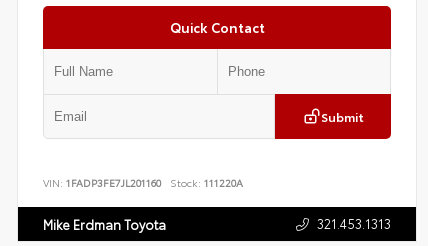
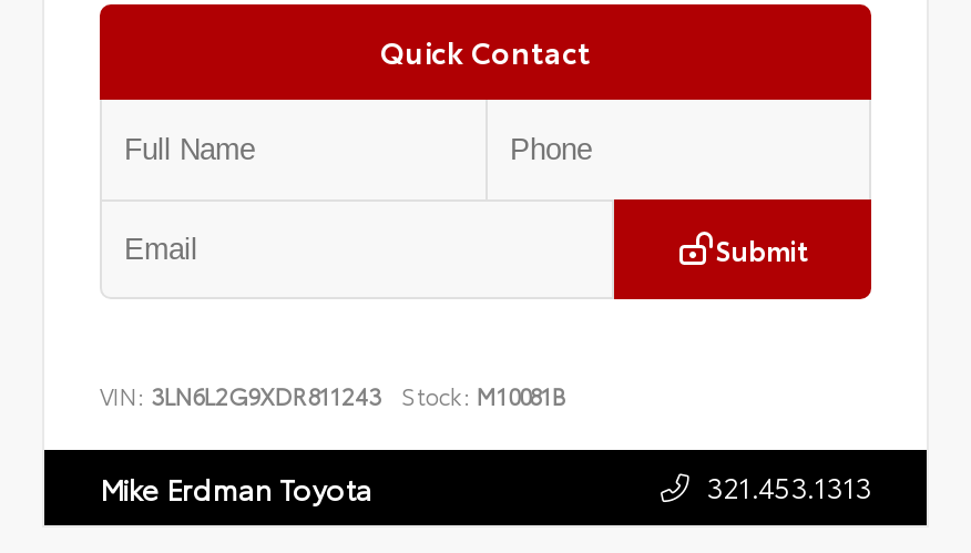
[43,175,243,190] VIN: 1FADP3FE7JL201160 Stock: 111220A -> [100,378,565,411] VIN: 3LN6L2G9XDR811243 Stock: M10081B

